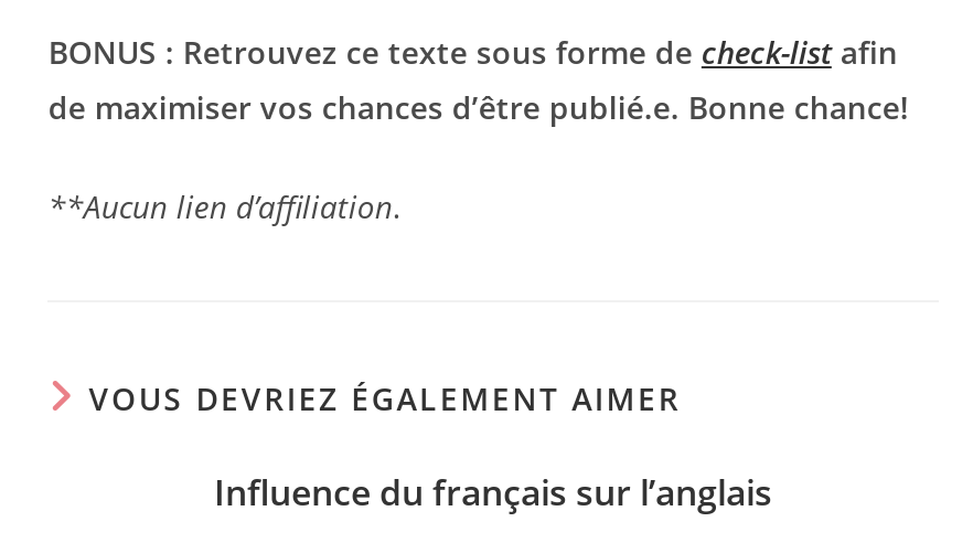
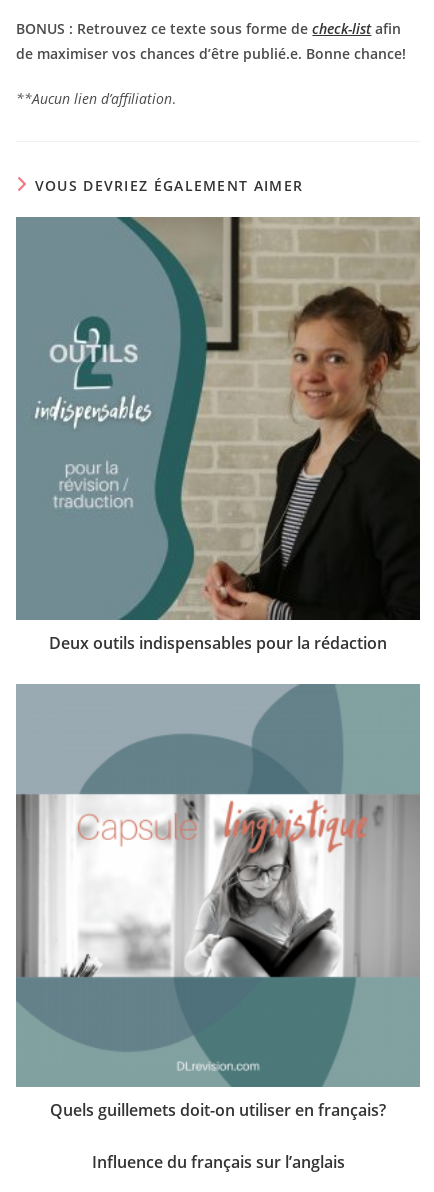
none -> [15,216,421,654] [image] | Deux outils indispensables pour la rédaction
none -> [15,683,421,1121] [image] | Quels guillemets doit-on utiliser en français?

